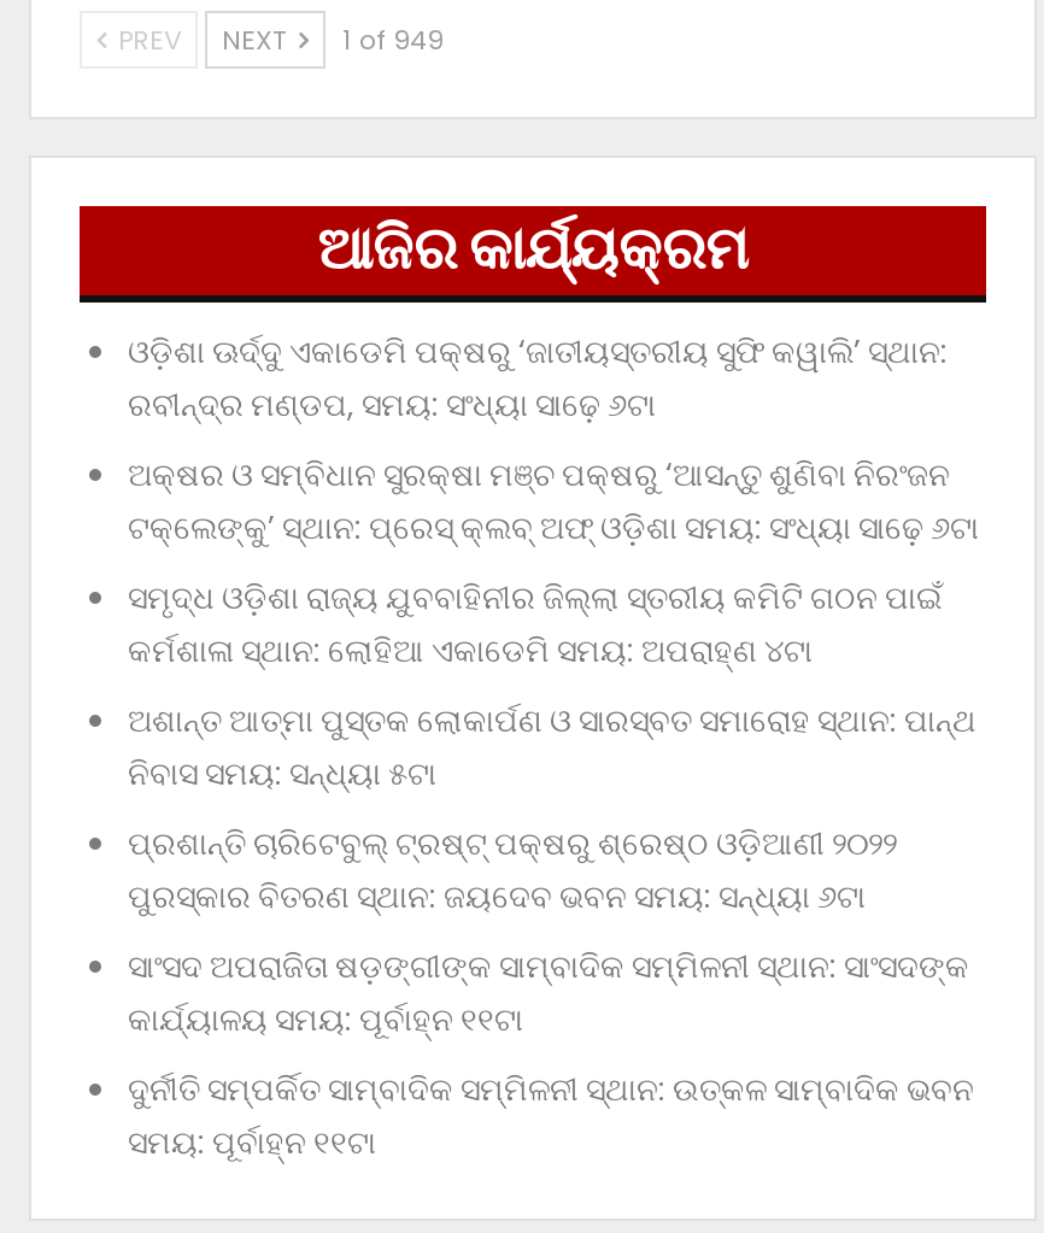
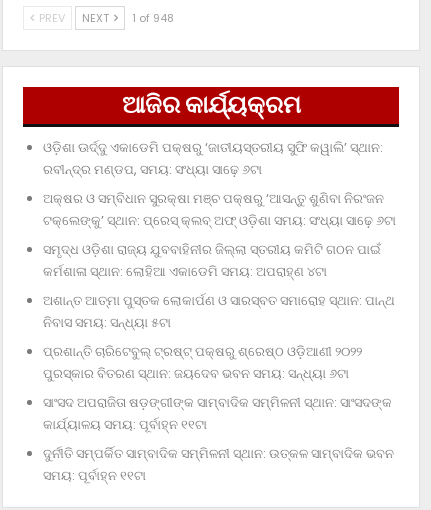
[111,21,444,60] PREV NEXT 1 of 949 -> [36,10,174,26] PREV NEXT 1 of 948

